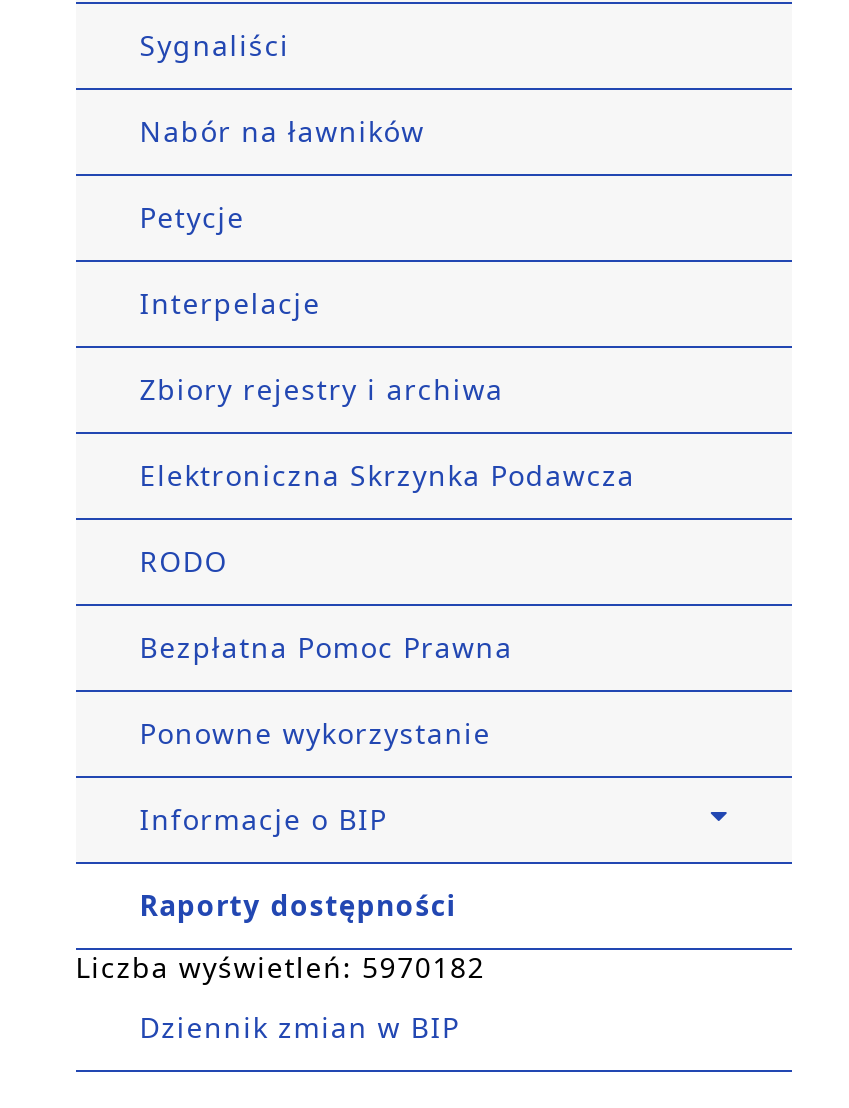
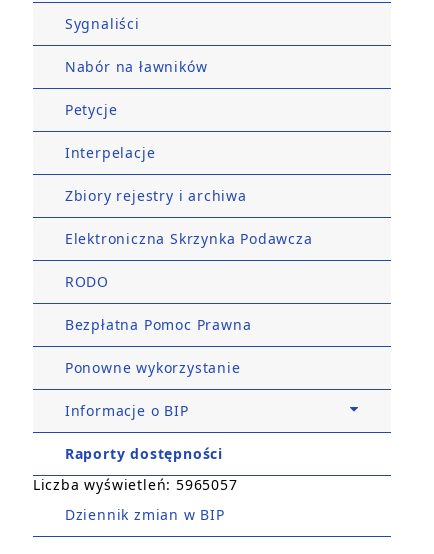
[76,948,485,986] Liczba wyświetleń: 5970182 -> [33,475,238,494] Liczba wyświetleń: 5965057

